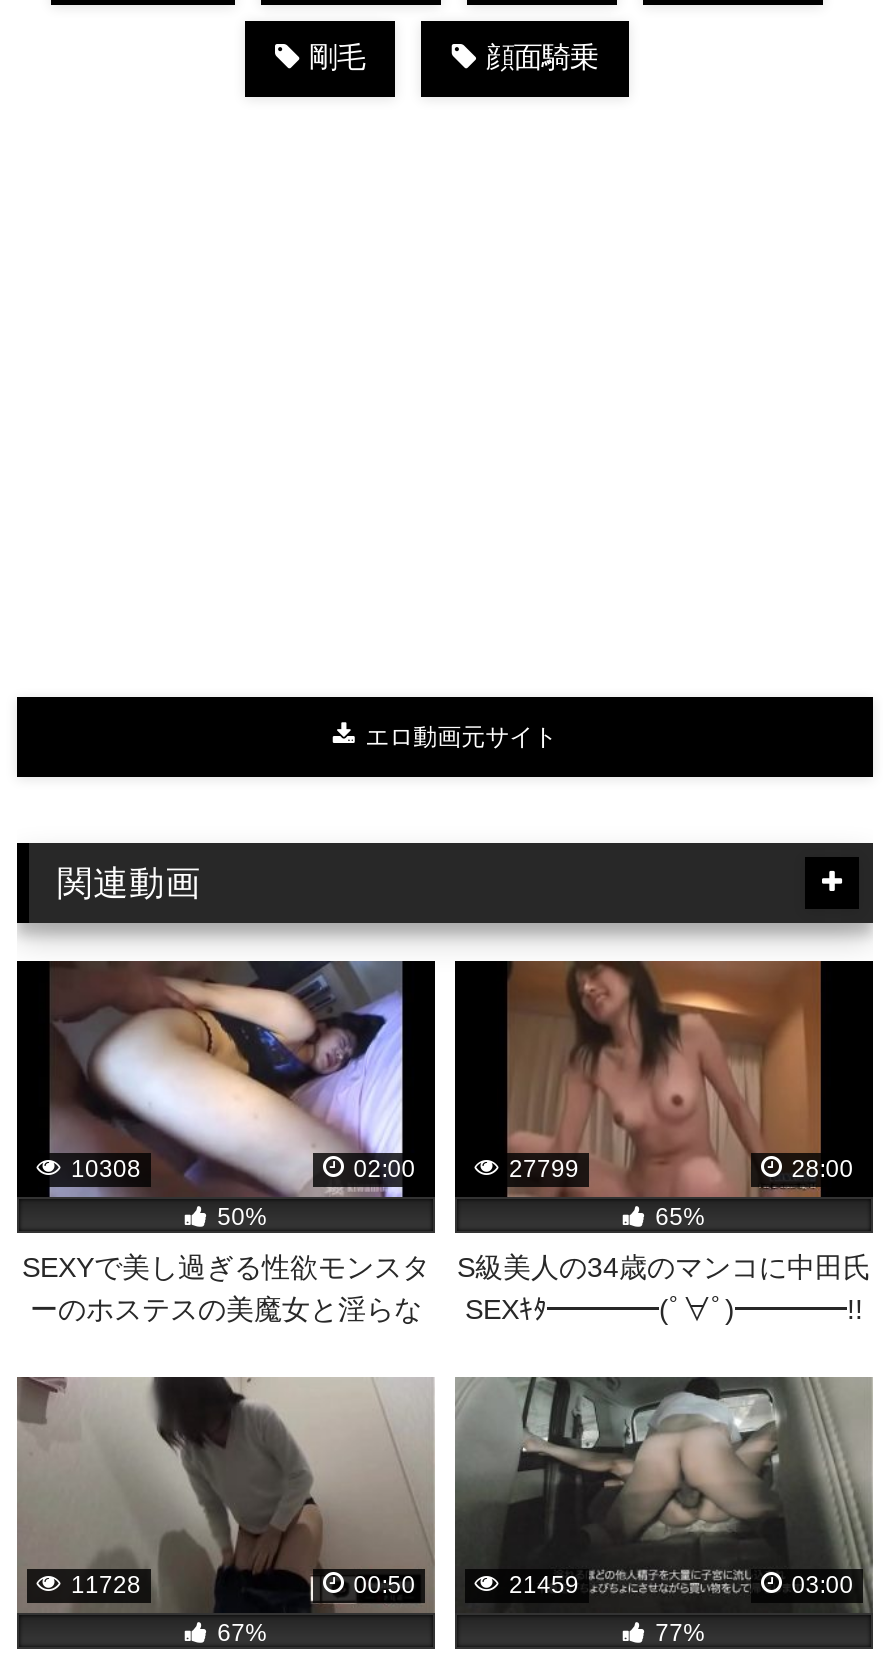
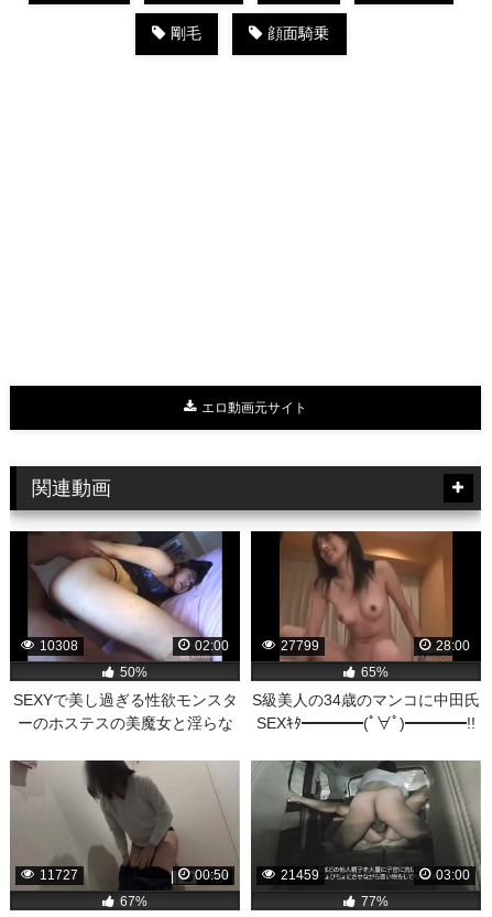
[65,1571,141,1599] 11728 -> [36,868,78,883] 11727

